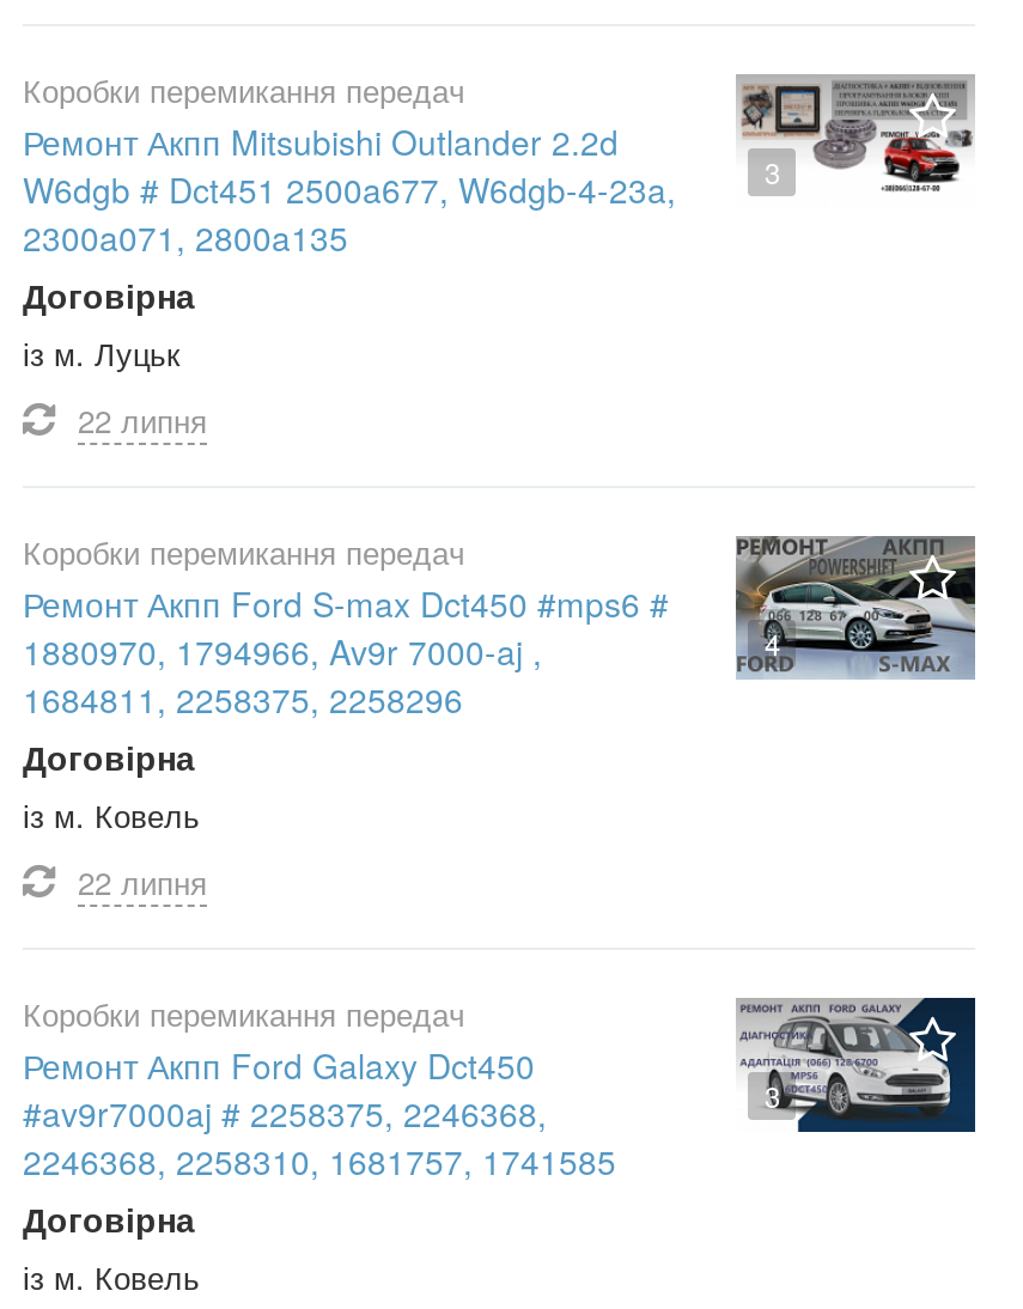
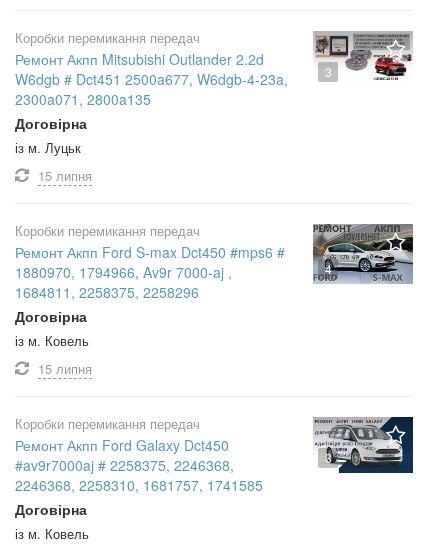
[78,397,207,442] 22 липня -> [38,166,92,185] 15 липня
[78,859,207,904] 22 липня -> [38,359,92,378] 15 липня

